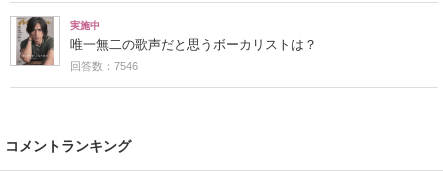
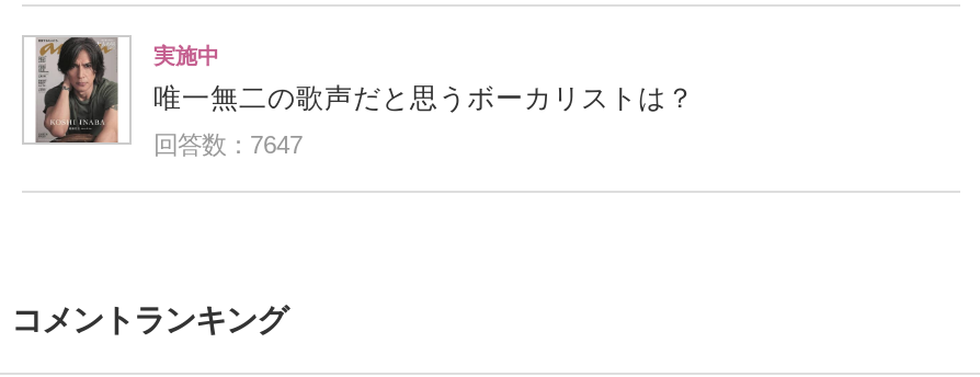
[70,60,138,72] 回答数：7546 -> [153,131,303,158] 回答数：7647

